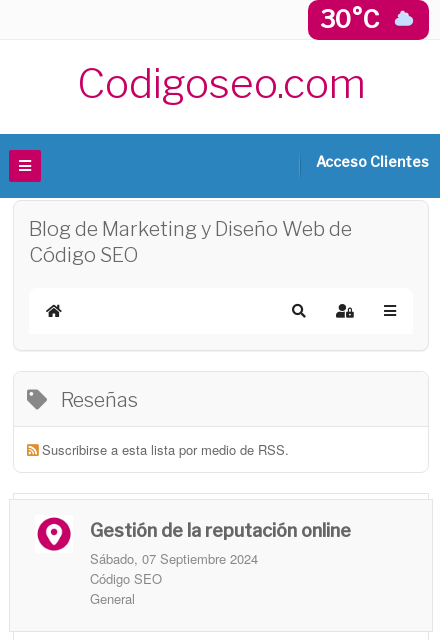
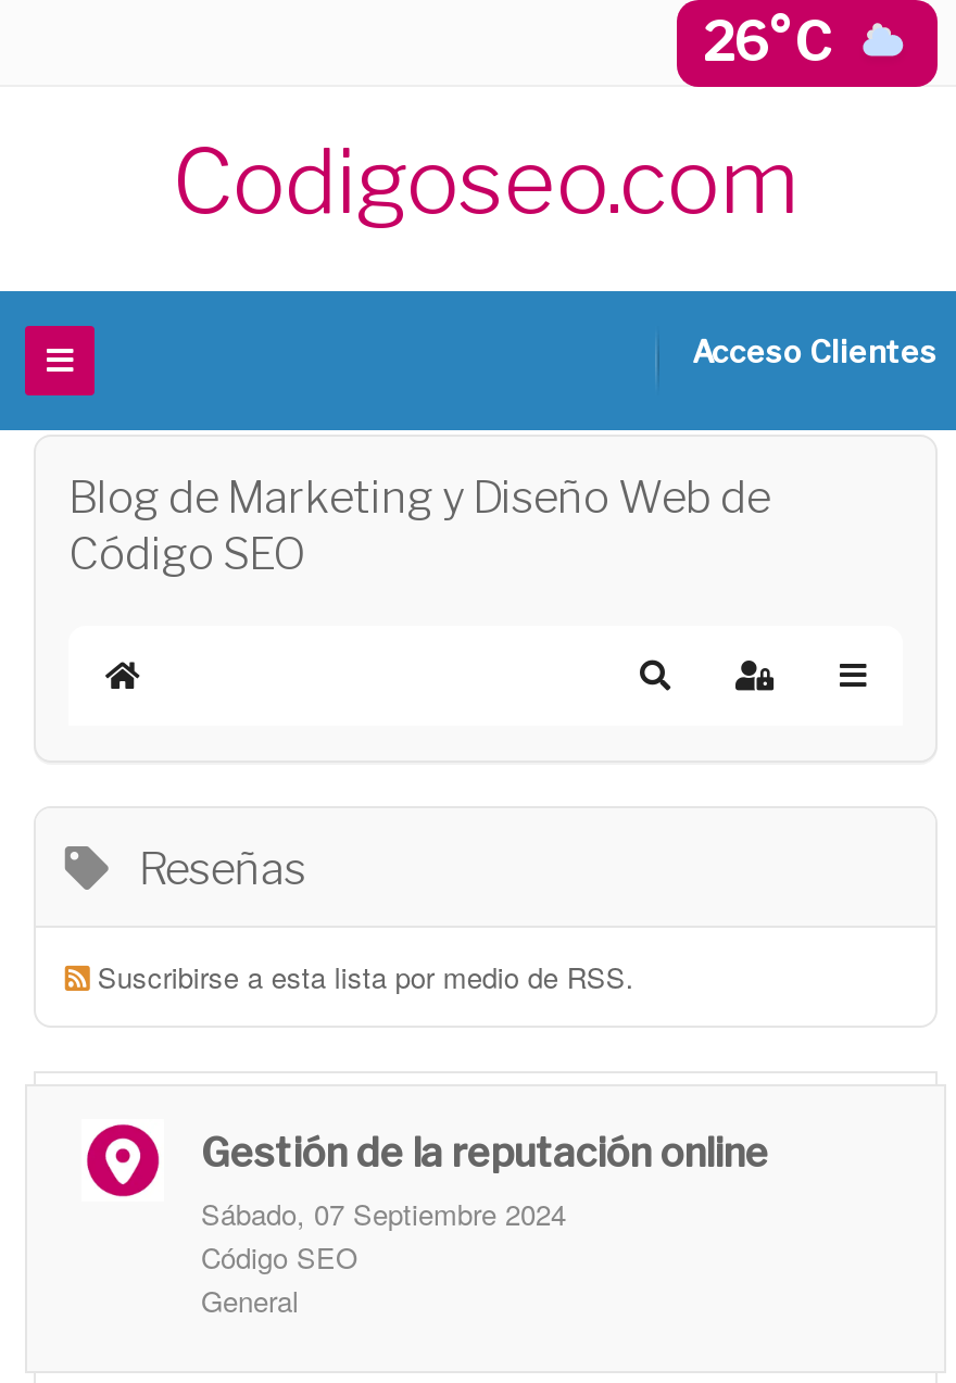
[320,5,379,34] 30°C -> [703,11,829,74] 26°C

